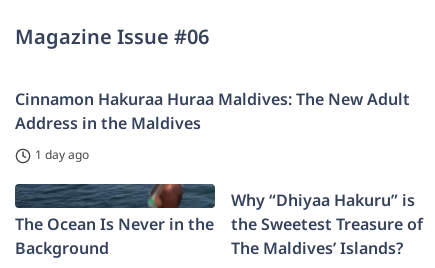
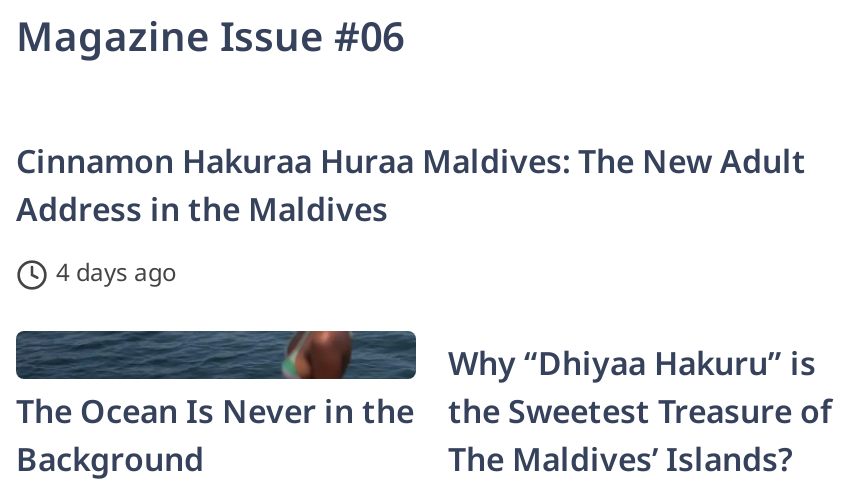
[35,146,89,163] 1 day ago -> [56,255,176,289] 4 days ago

